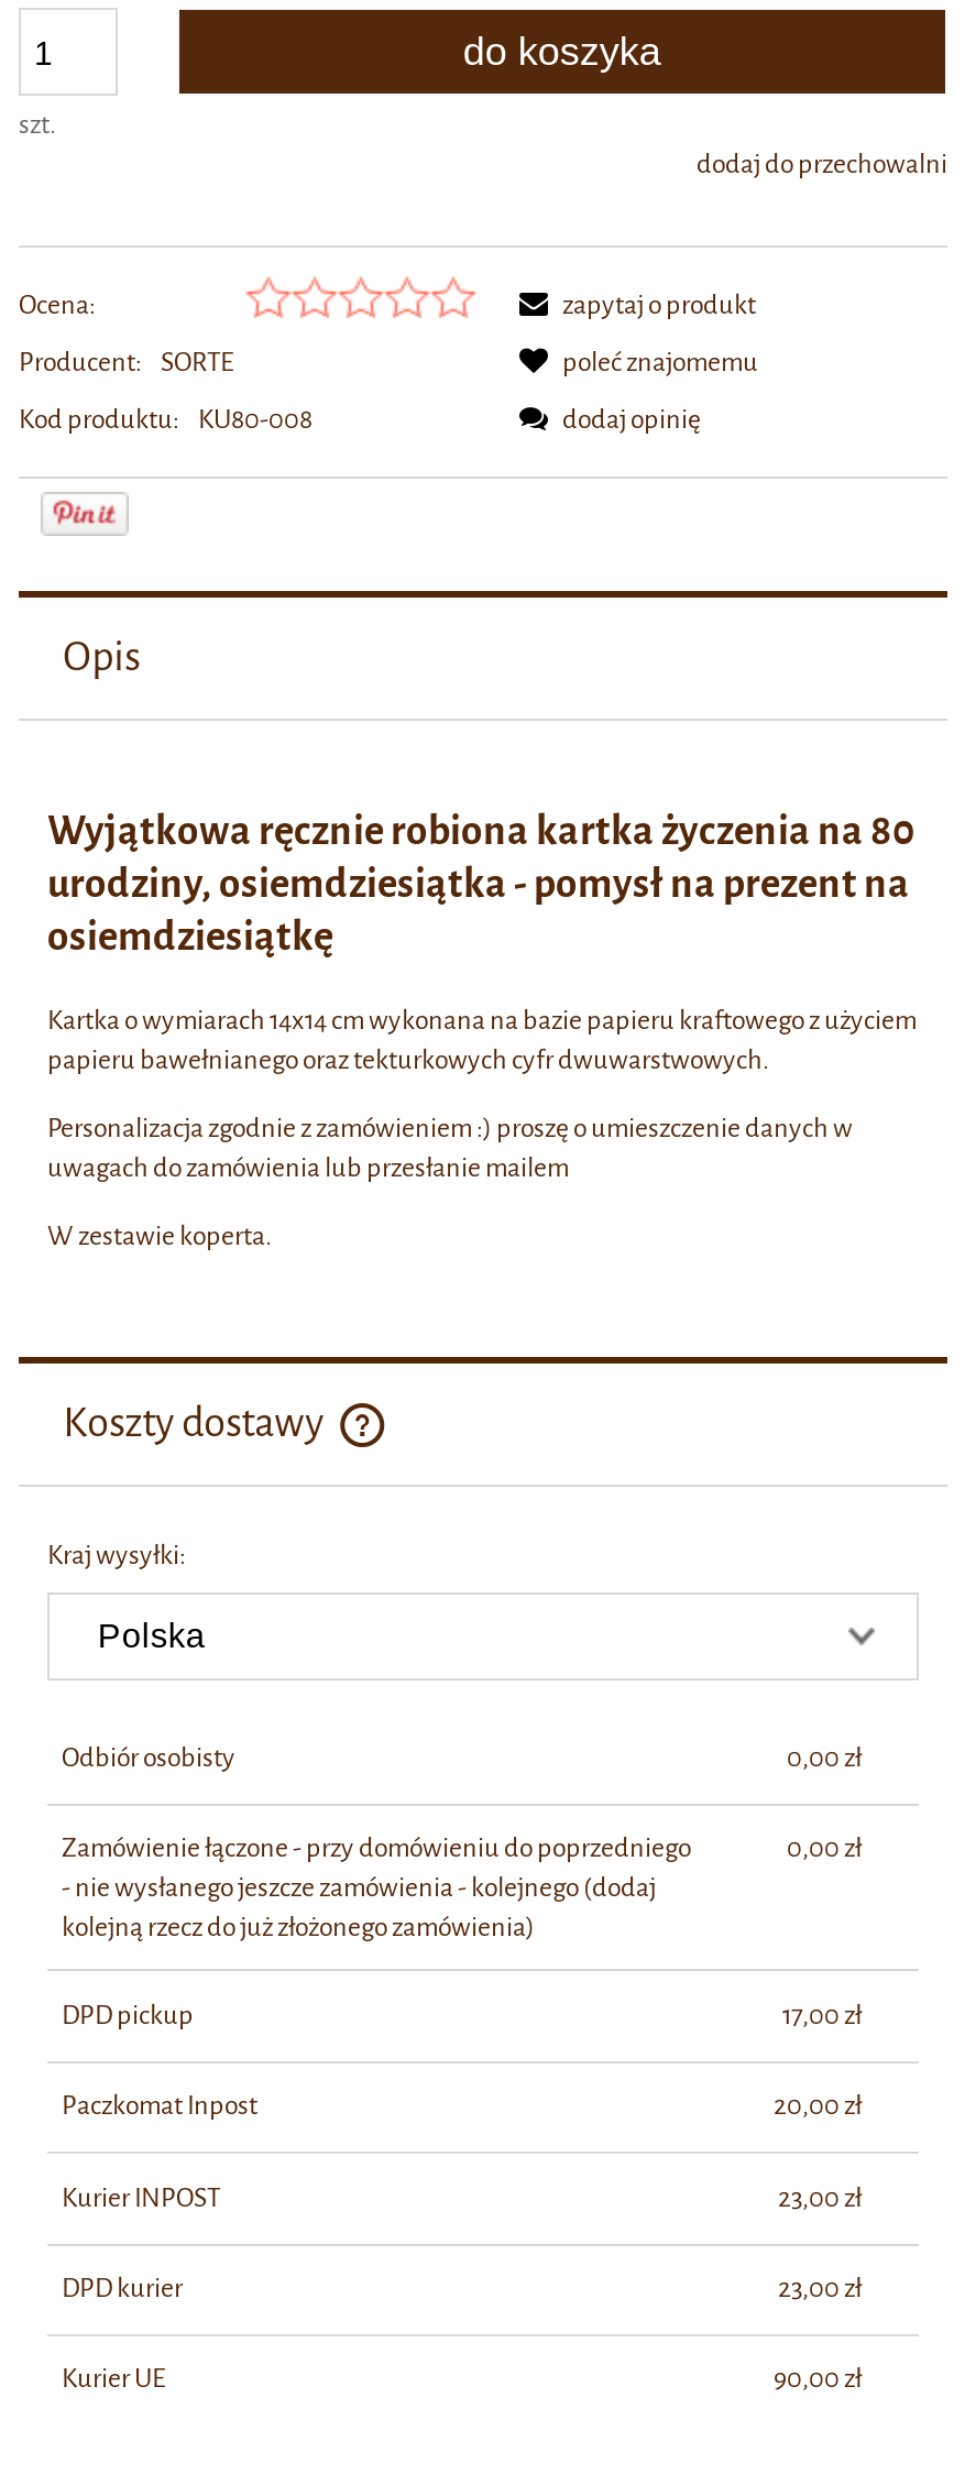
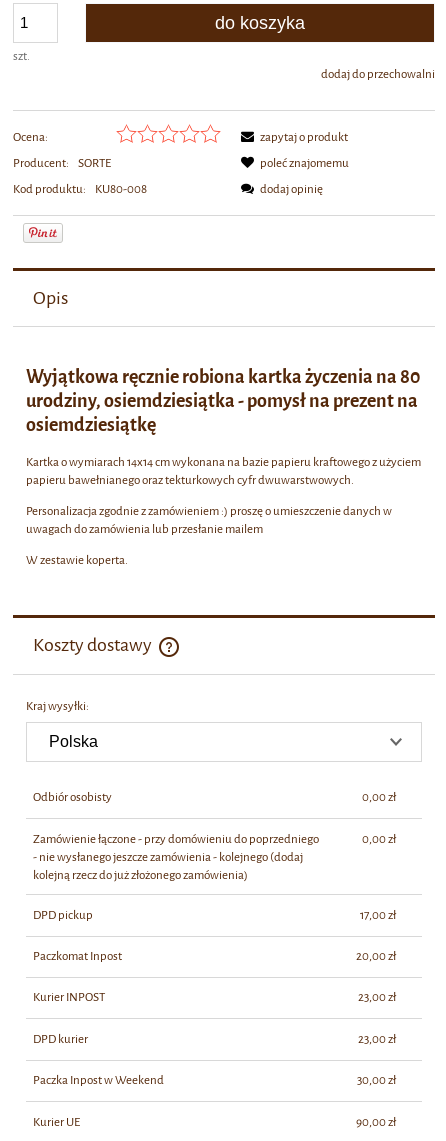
none -> [32,1072,396,1088] Paczka Inpost w Weekend | 30,00 zł

